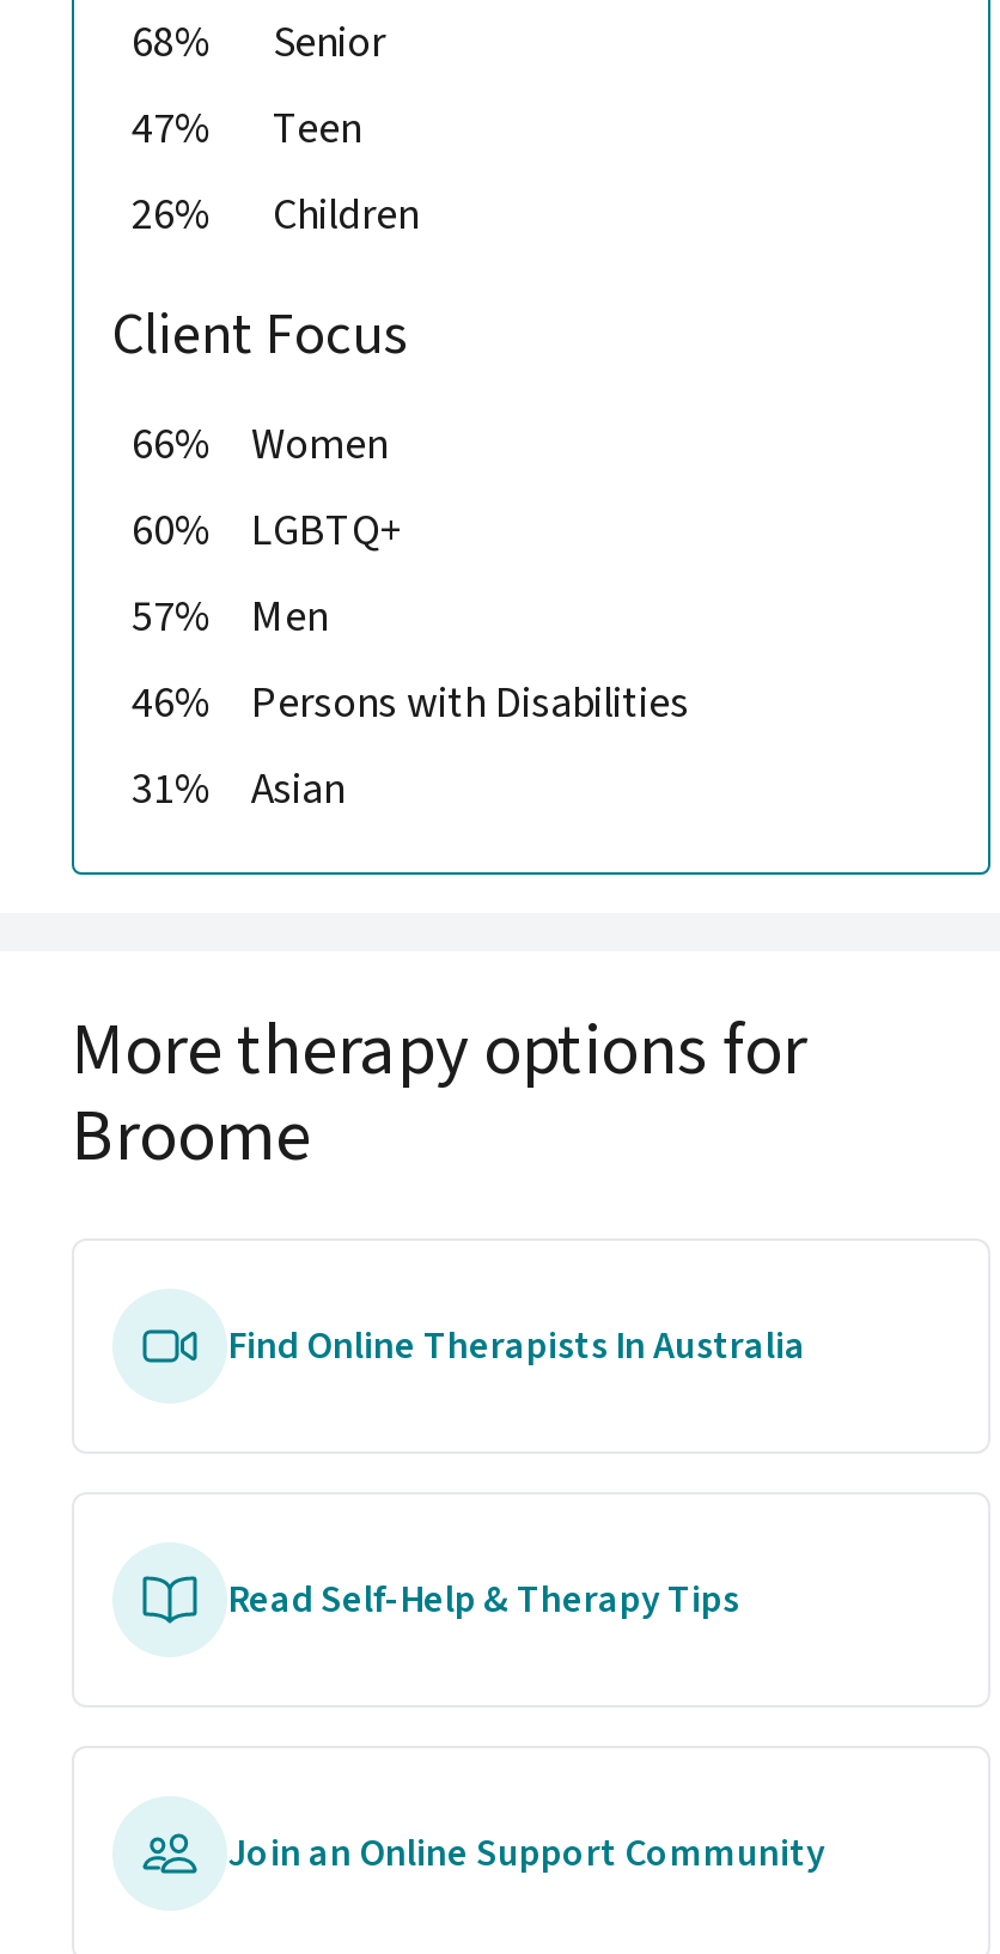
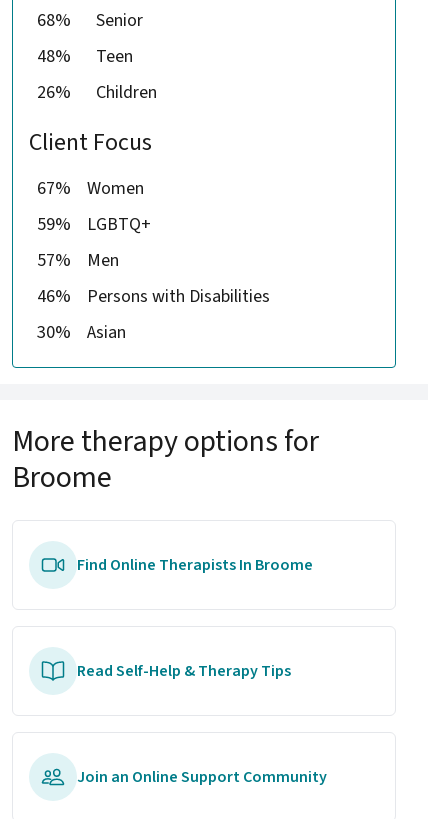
[132,98,361,158] 47% Teen -> [37,44,133,69] 48% Teen
[132,414,388,474] 66% Women -> [37,176,144,201] 67% Women
[132,500,404,560] 60% LGBTQ+ -> [37,212,151,237] 59% LGBTQ+
[132,759,344,819] 31% Asian -> [37,320,126,345] 30% Asian
[227,1319,806,1372] Find Online Therapists In Australia -> [77,554,313,576] Find Online Therapists In Broome

